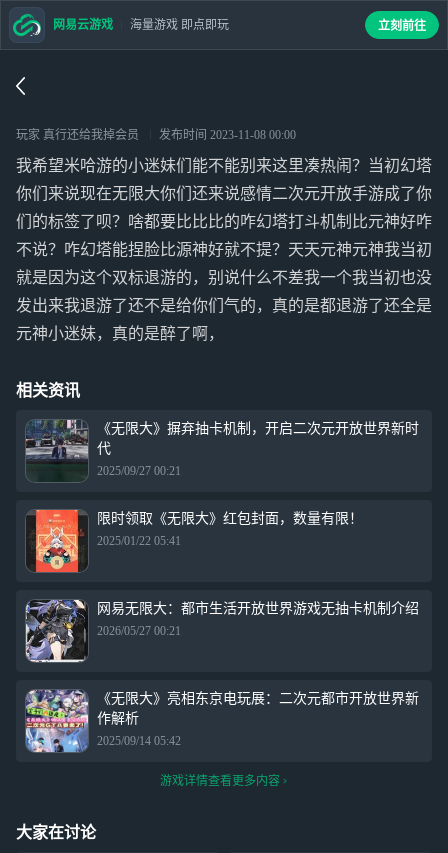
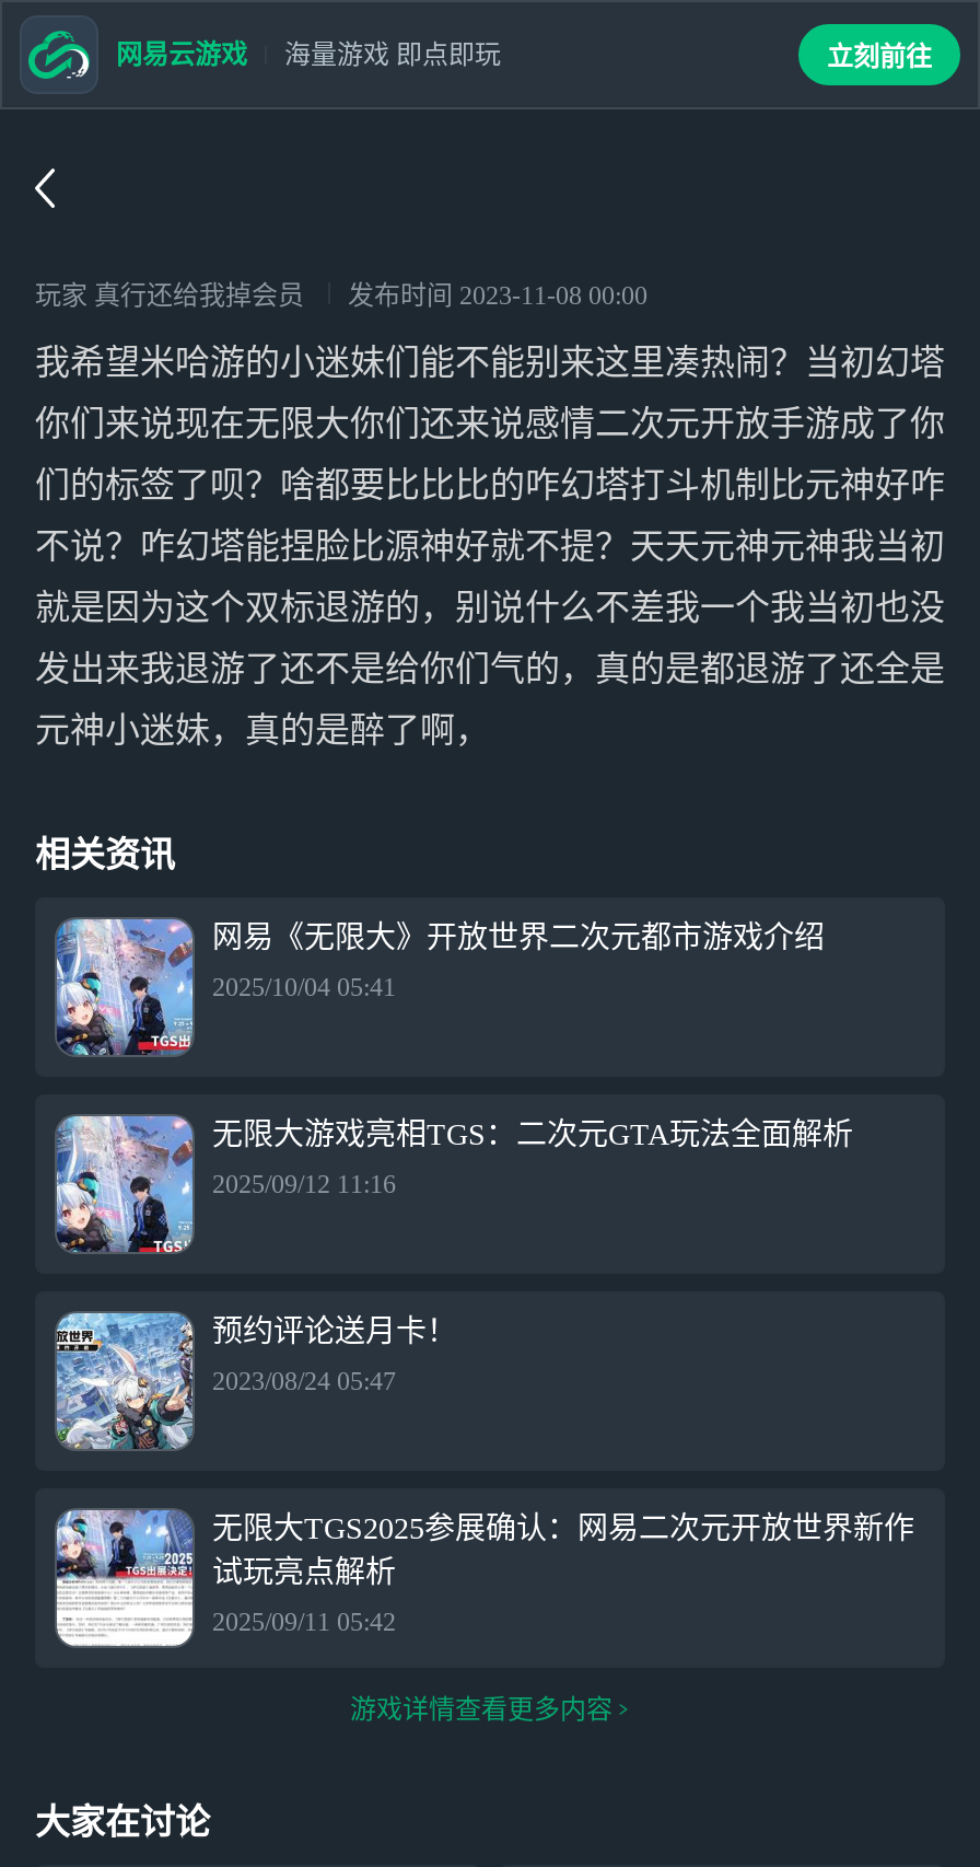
[25,419,419,482] [image] | 《无限大》摒弃抽卡机制，开启二次元开放世界新时 | 代 -> [55,917,825,1057] [image] | 网易《无限大》开放世界二次元都市游戏介绍
[97,464,181,478] 2025/09/27 00:21 -> [212,972,396,1002] 2025/10/04 05:41
[26,509,363,573] [image] | 限时领取《无限大》红包封面，数量有限！ -> [55,1114,853,1254] [image] | 无限大游戏亮相TGS：二次元GTA玩法全面解析
[97,534,181,548] 2025/01/22 05:41 -> [212,1169,396,1199] 2025/09/12 11:16
[25,599,419,663] [image] | 网易无限大：都市生活开放世界游戏无抽卡机制介绍 -> [55,1311,457,1451] [image] | 预约评论送月卡！
[97,624,181,638] 2026/05/27 00:21 -> [212,1366,396,1396] 2023/08/24 05:47
[25,689,419,753] [image] | 《无限大》亮相东京电玩展：二次元都市开放世界新 | 作解析 -> [55,1508,914,1648] [image] | 无限大TGS2025参展确认：网易二次元开放世界新作 | 试玩亮点解析
[97,734,181,748] 2025/09/14 05:42 -> [212,1607,396,1637] 2025/09/11 05:42

